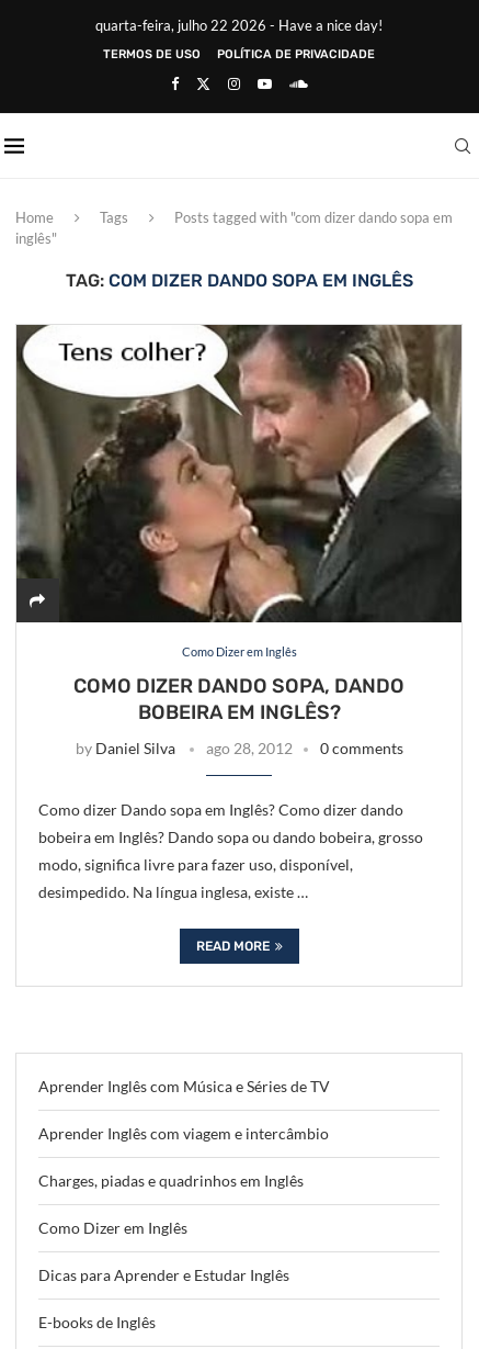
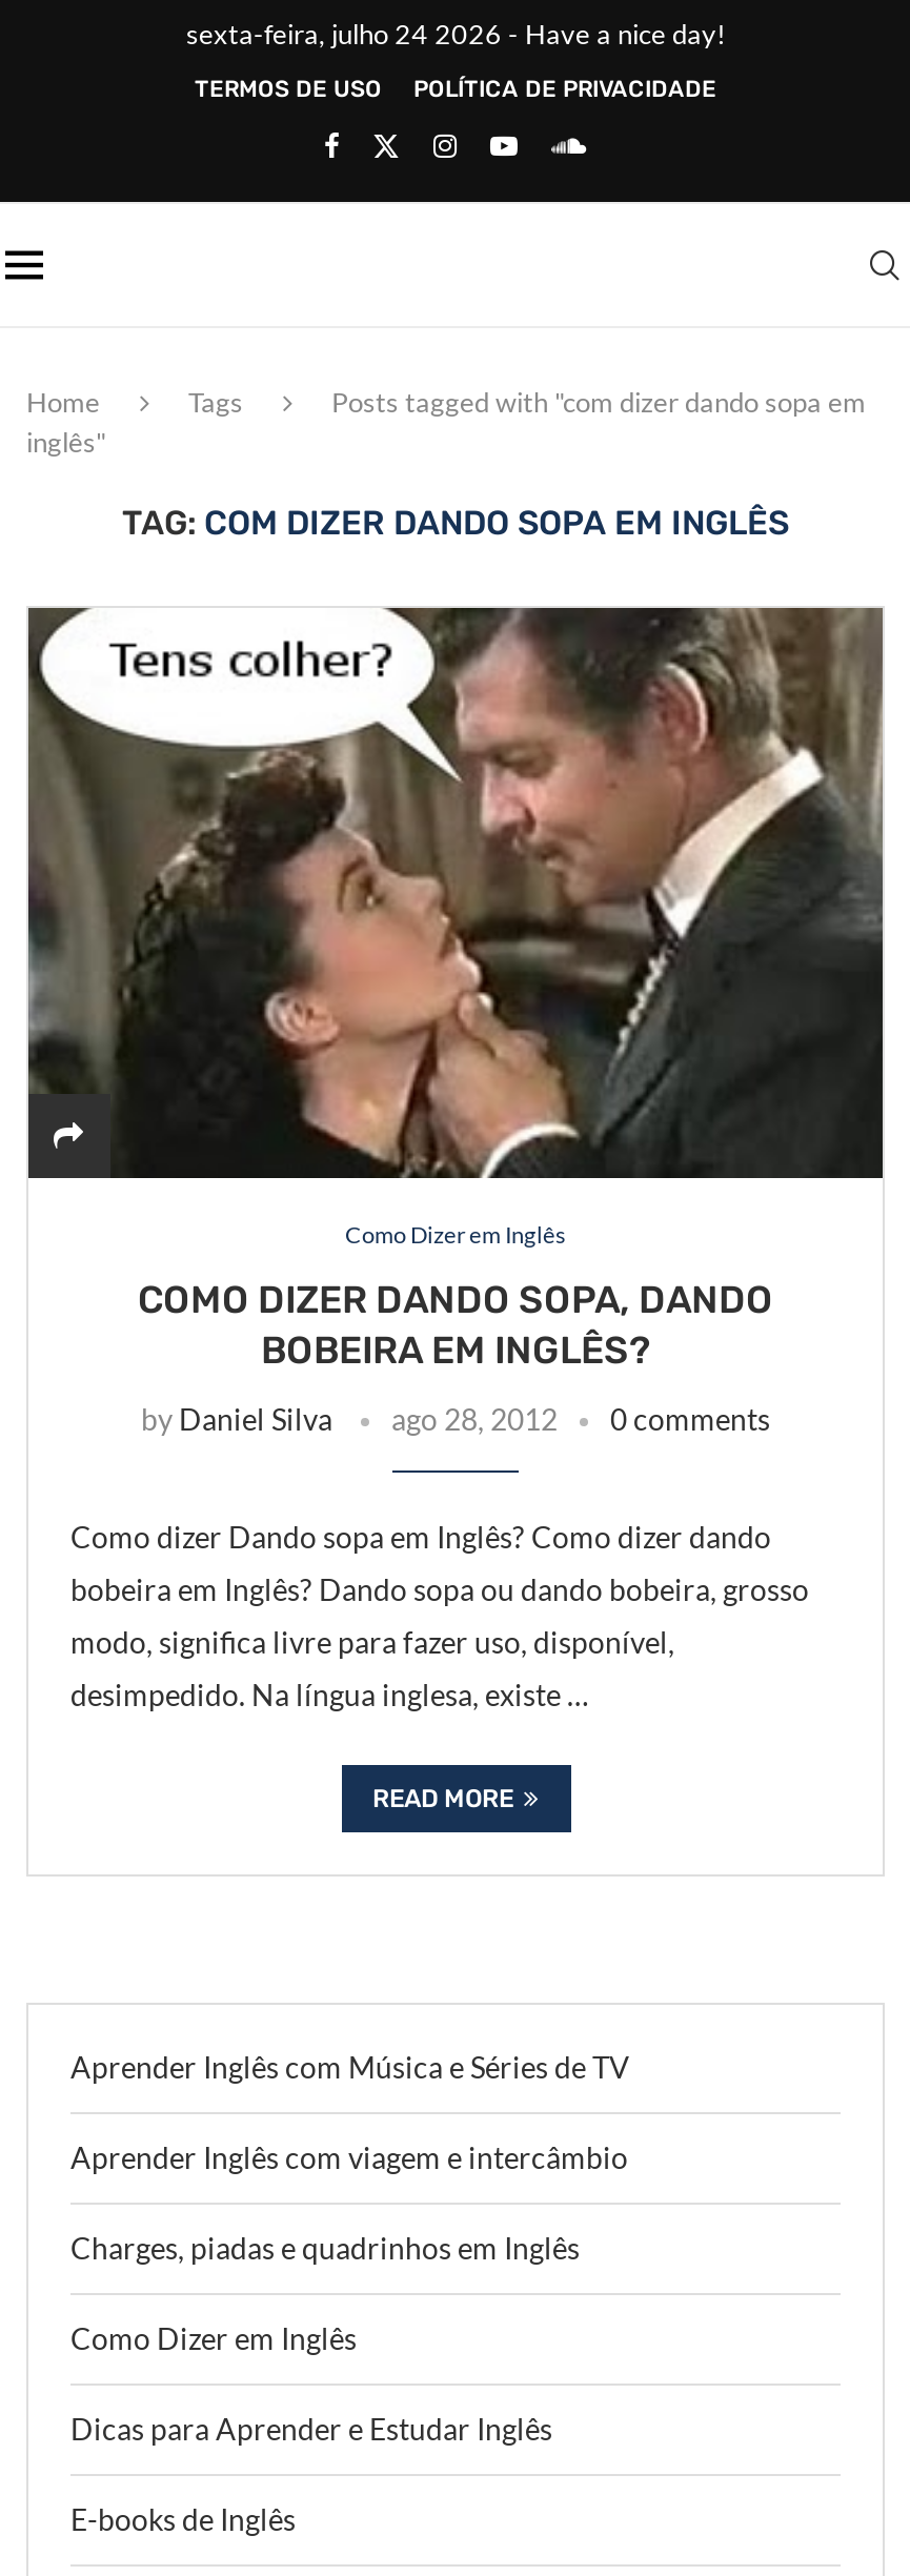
[95,16,383,34] quarta-feira, julho 22 2026 - Have a nice day! -> [186,17,725,50] sexta-feira, julho 24 2026 - Have a nice day!

